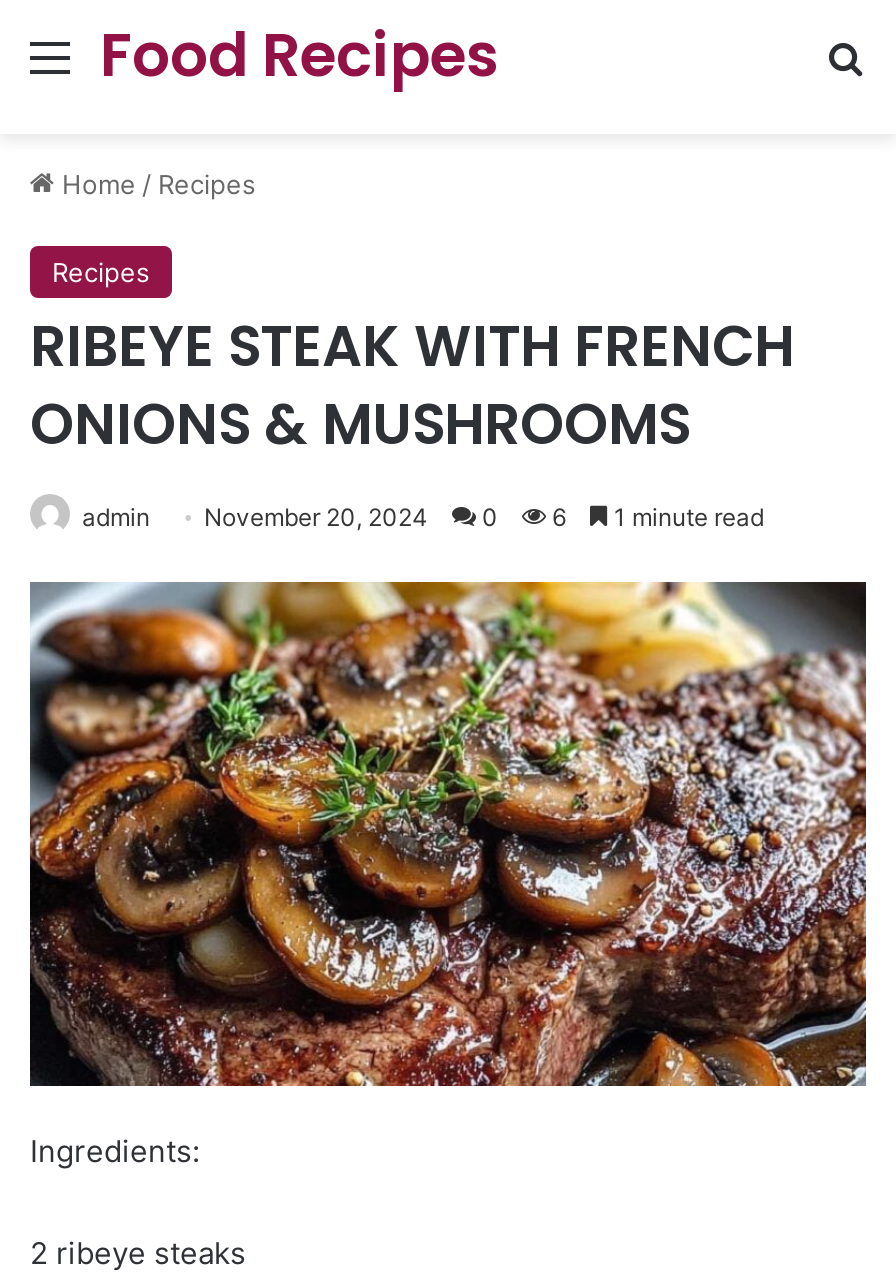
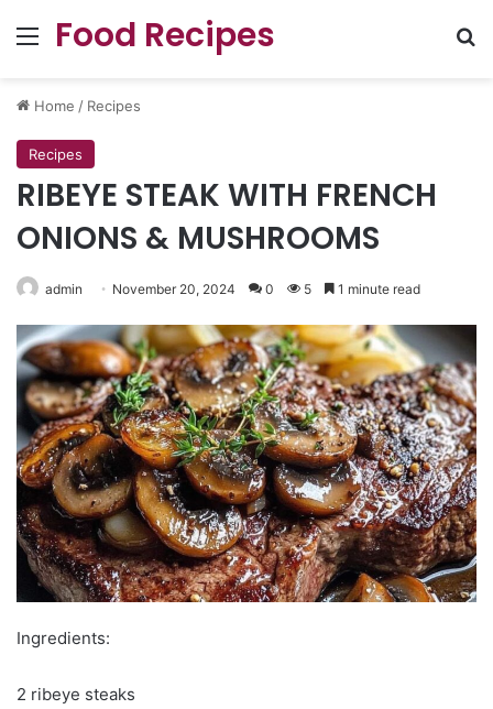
[82,502,764,532] admin November 20, 2024 0 6 1 minute read -> [45,281,420,297] admin November 20, 2024 0 5 1 minute read

